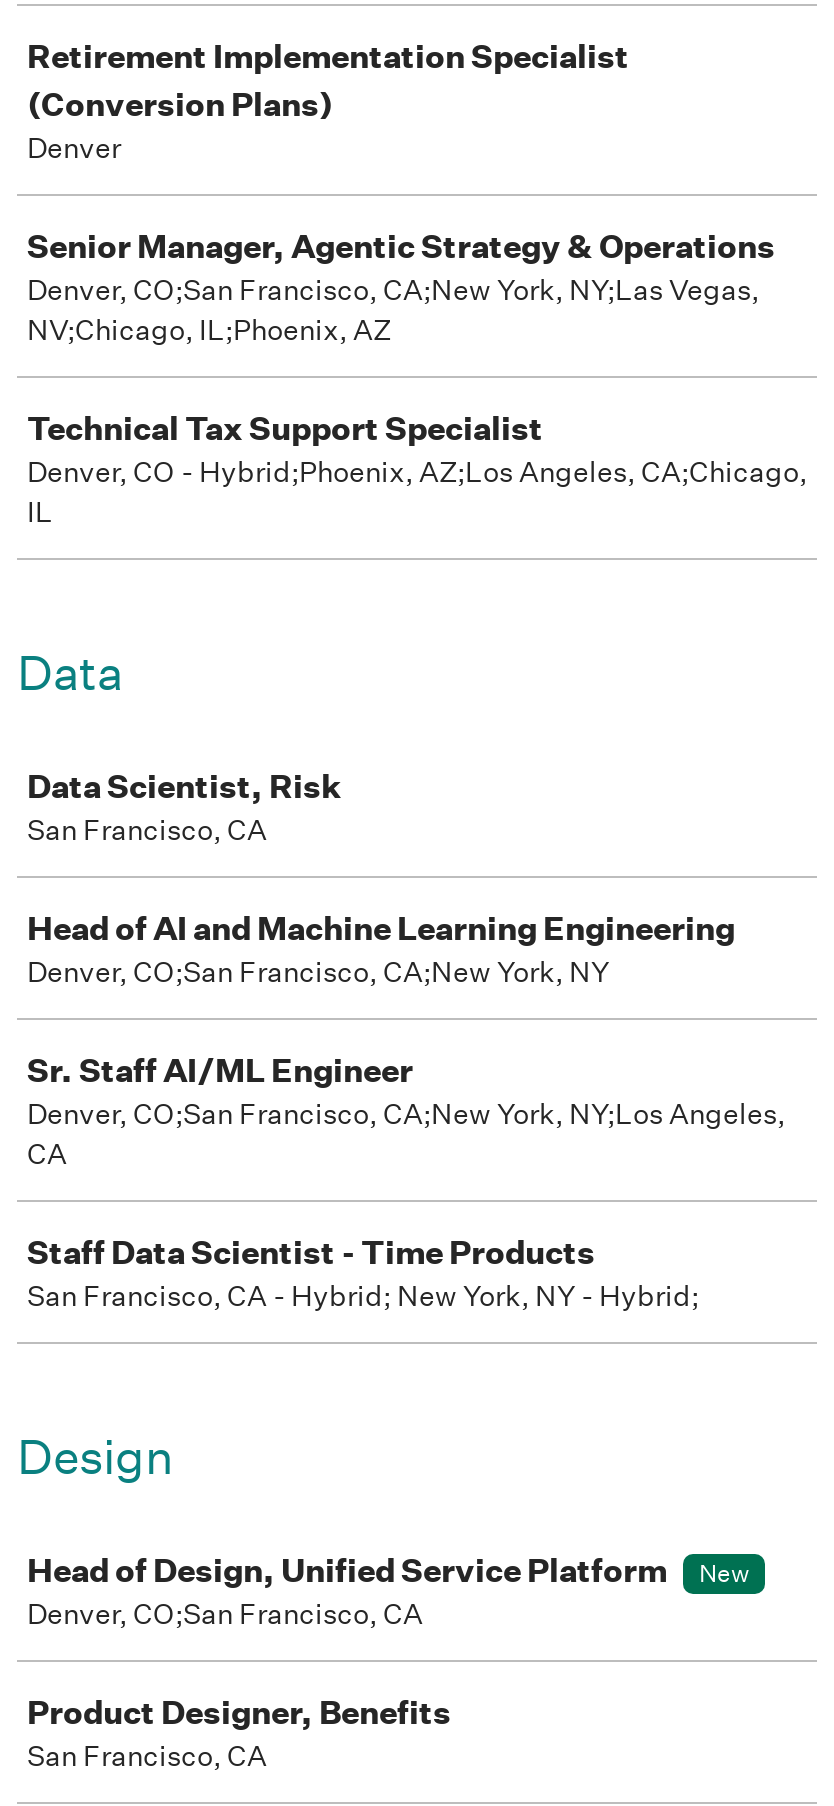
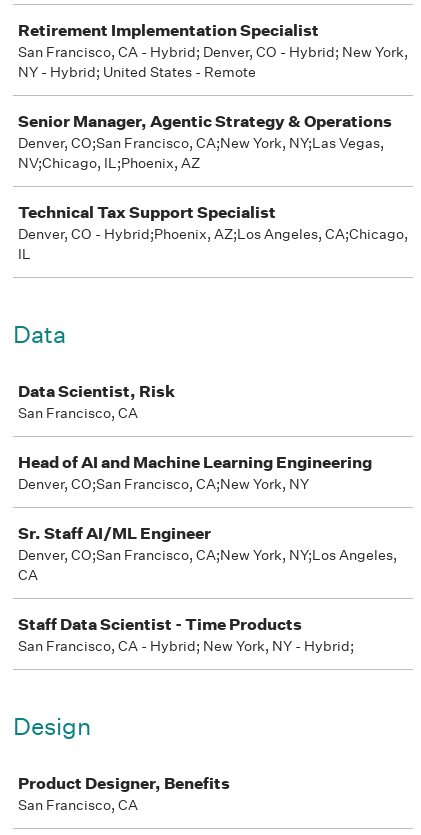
[27,84,333,166] (Conversion Plans) | Denver -> [18,43,408,81] San Francisco, CA - Hybrid; Denver, CO - Hybrid; New York, | NY - Hybrid; United States - Remote
[27,1550,749,1632] Head of Design, Unified Service Platform | New | Denver, CO;San Francisco, CA -> none

